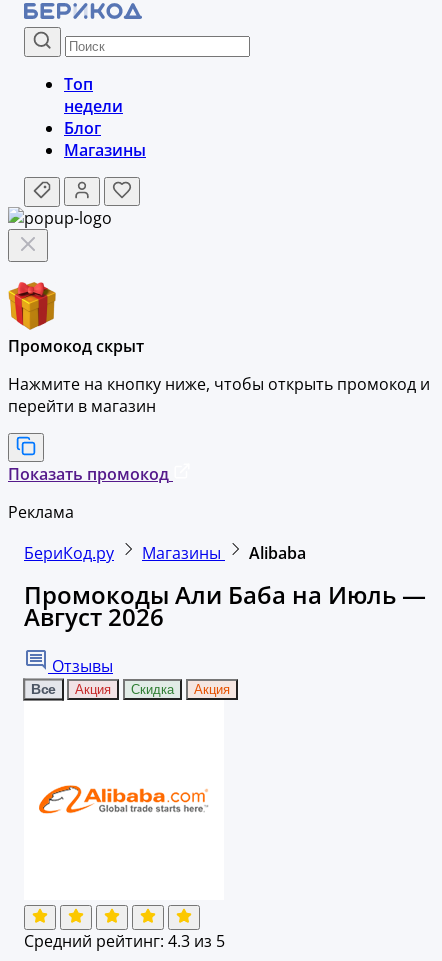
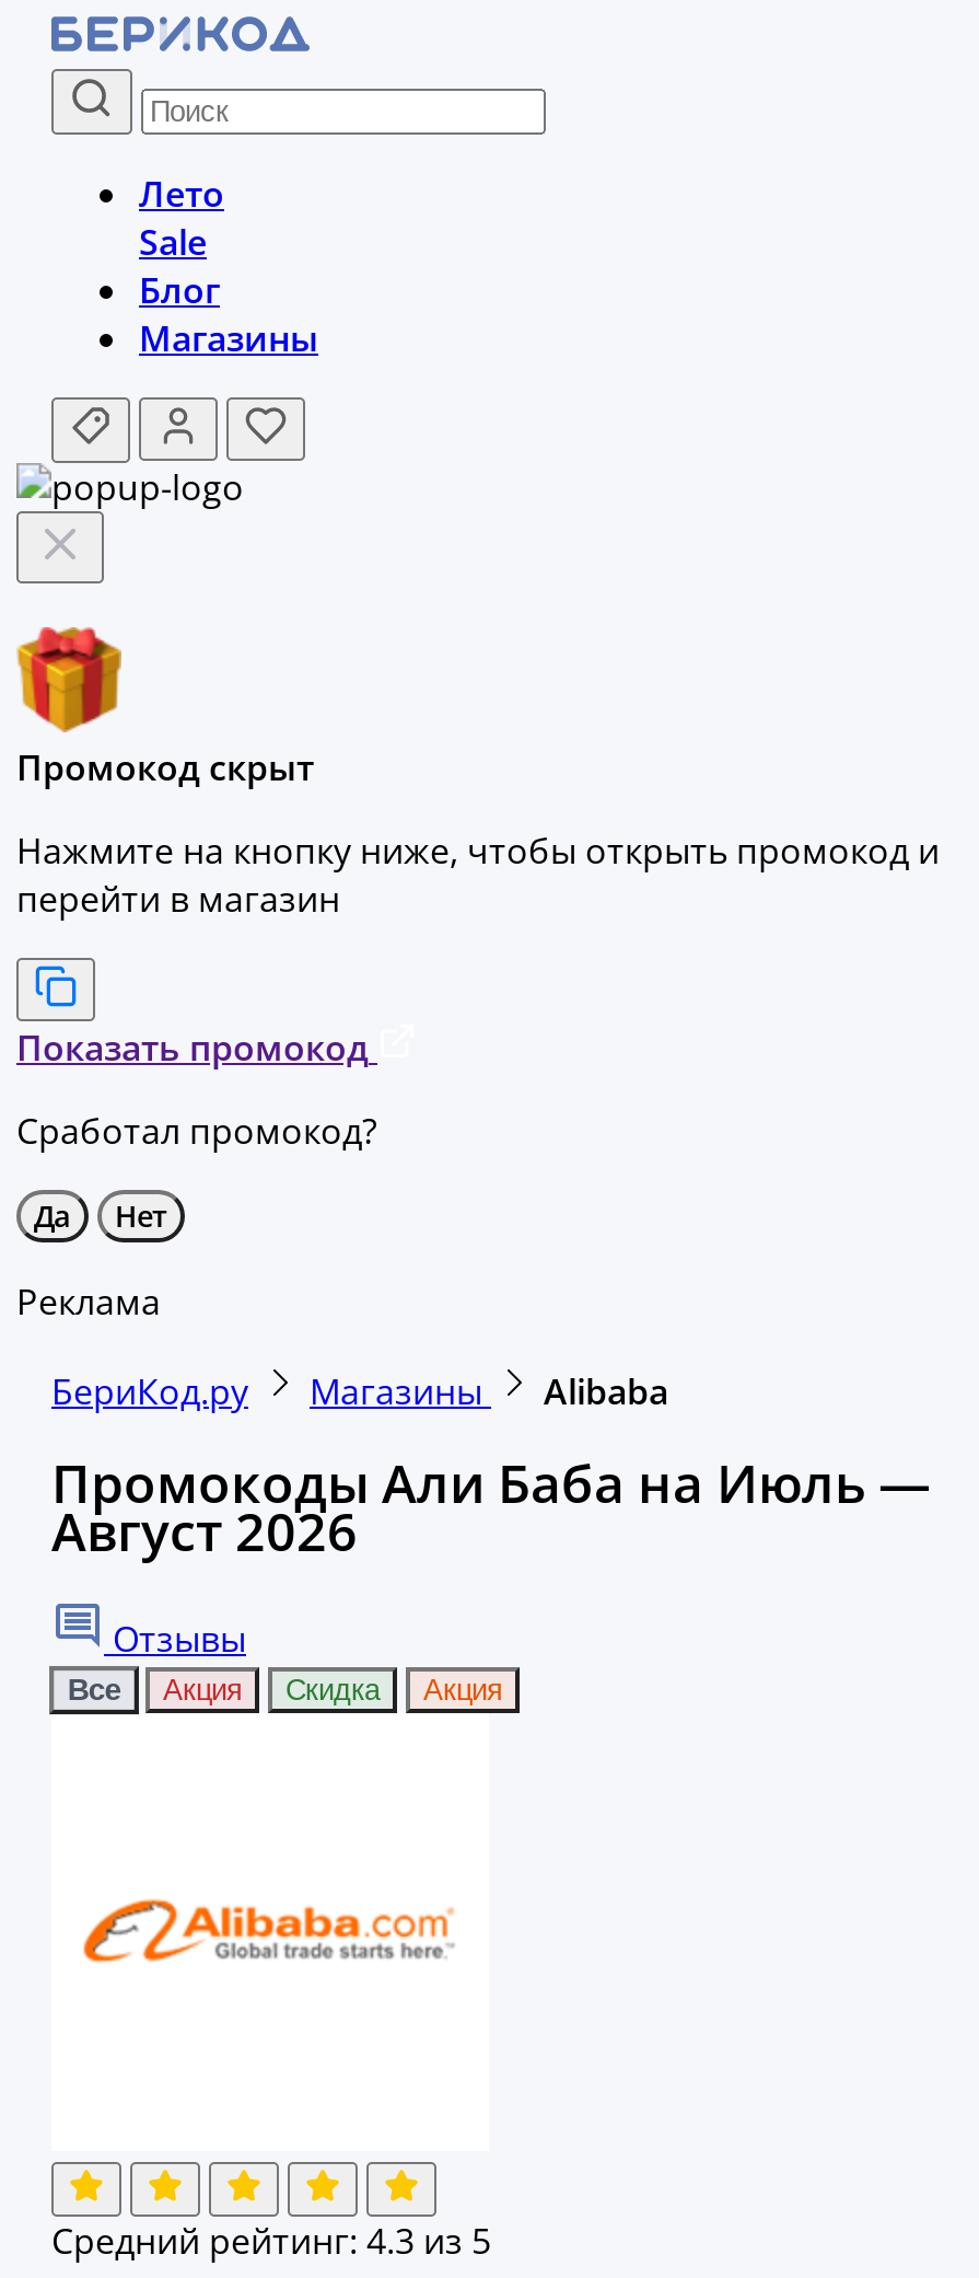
[64,73,123,117] Топ | недели -> [139,170,224,266] Лето | Sale
none -> [16,1106,377,1236] Сработал промокод? | Да | Нет

